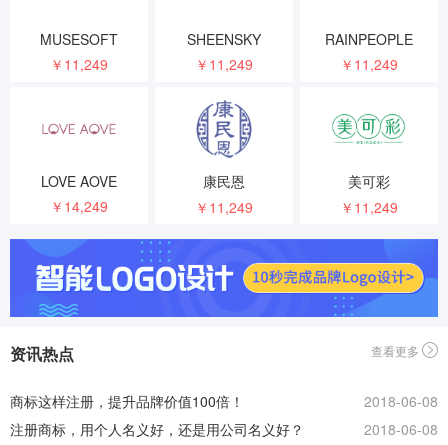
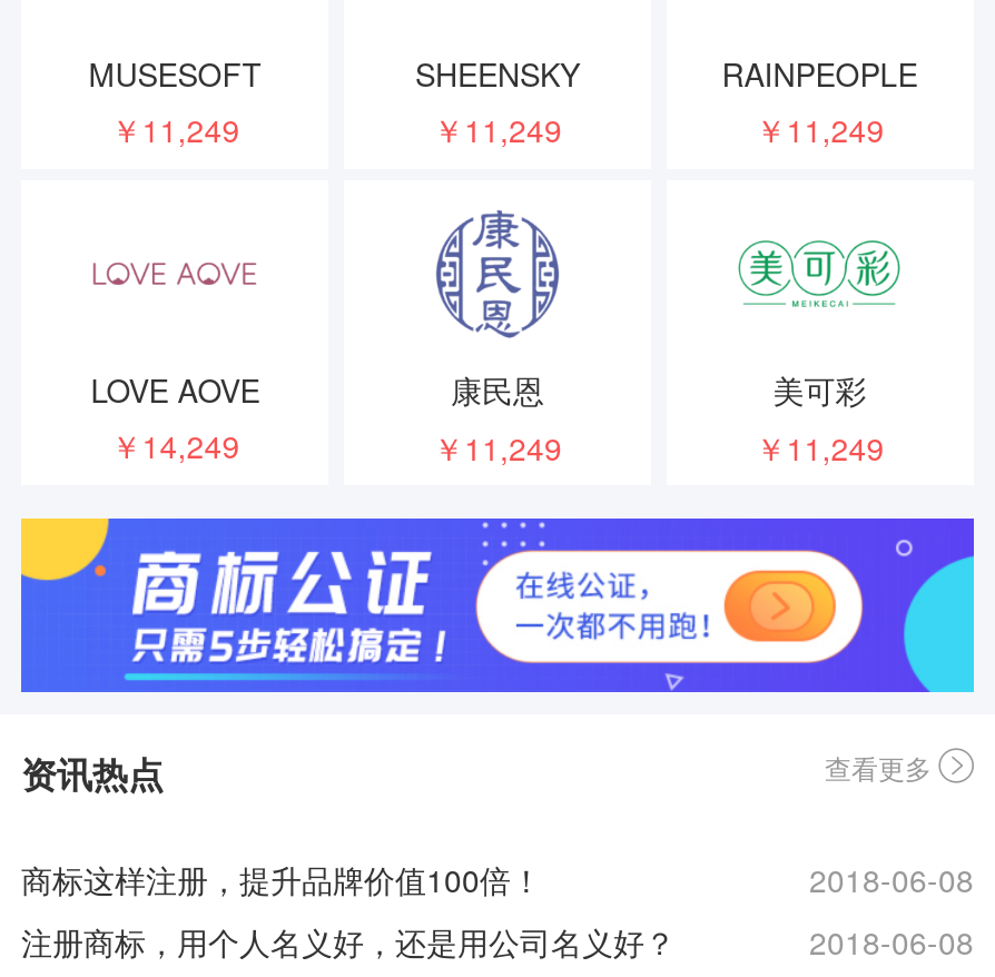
[9,238,439,318] [image] -> [19,516,976,692] [image]

